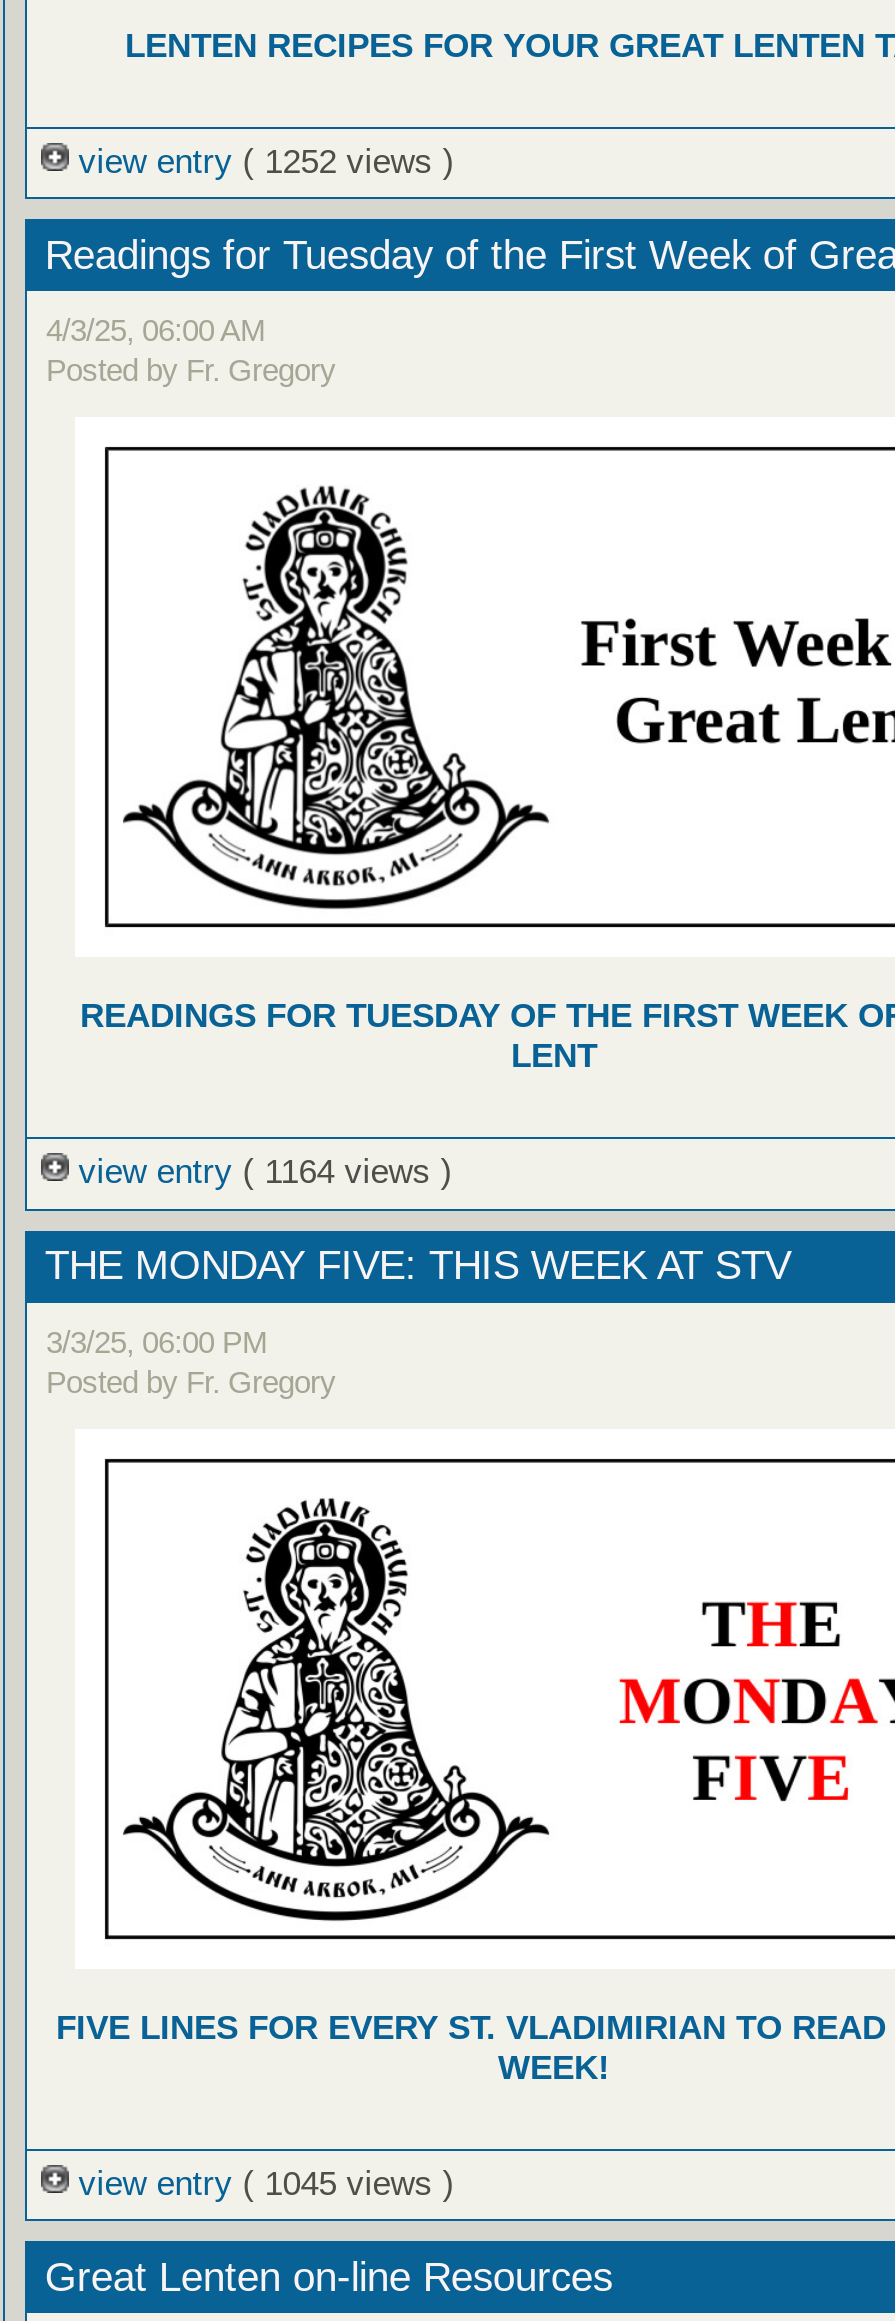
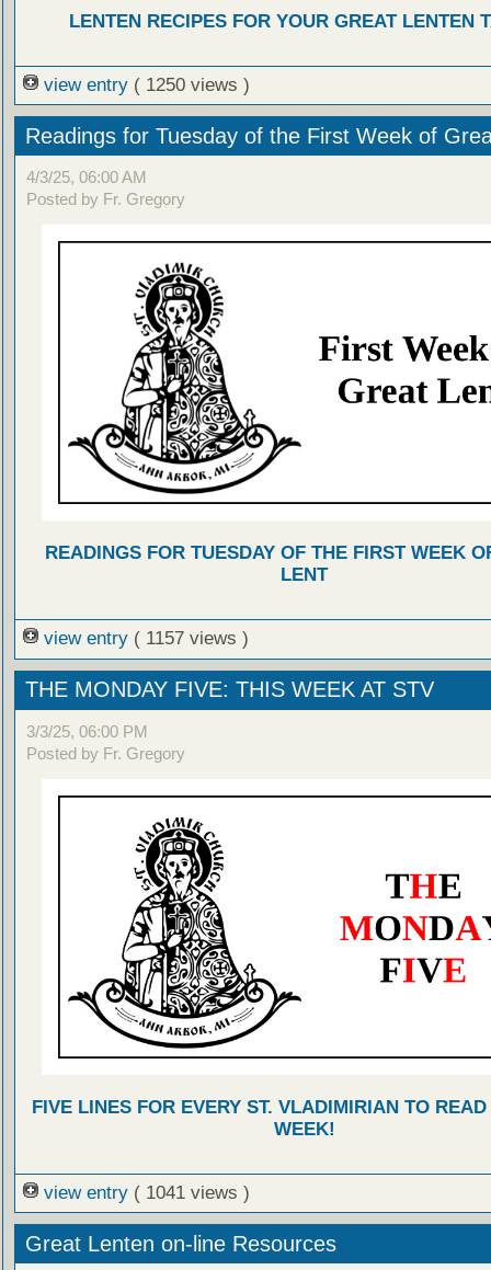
[68,143,454,181] view entry ( 1252 views ) -> [38,74,250,95] view entry ( 1250 views )
[68,1154,452,1192] view entry ( 1164 views ) -> [38,628,248,649] view entry ( 1157 views )
[68,2165,454,2203] view entry ( 1045 views ) -> [38,1182,250,1203] view entry ( 1041 views )

